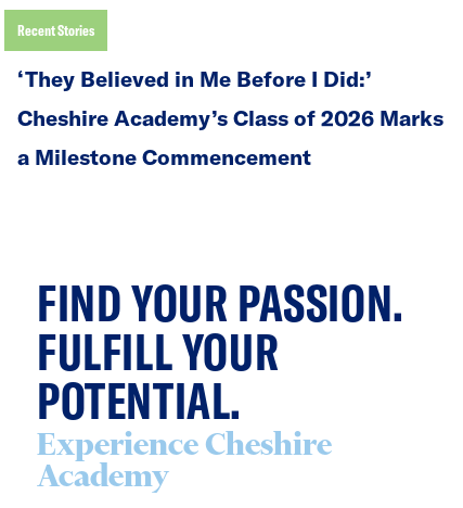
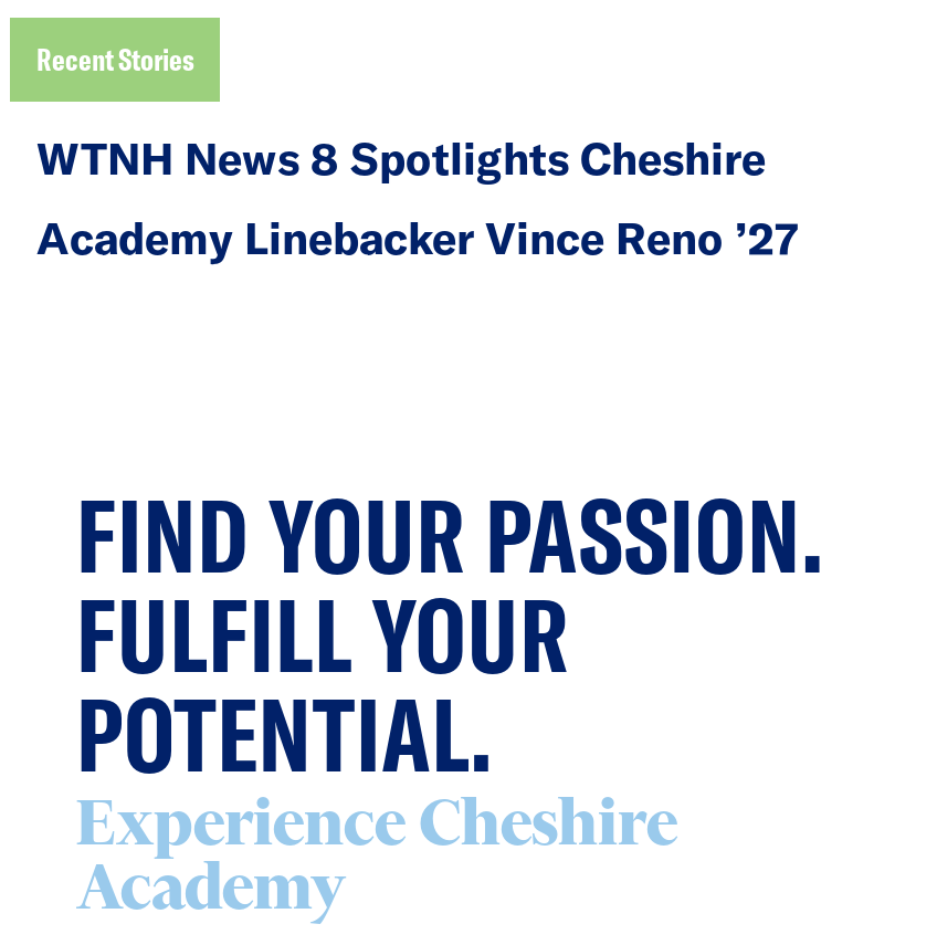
[17,65,443,170] ‘They Believed in Me Before I Did:’ | Cheshire Academy’s Class of 2026 Marks | a Milestone Commencement -> [36,130,799,265] WTNH News 8 Spotlights Cheshire | Academy Linebacker Vince Reno ’27

